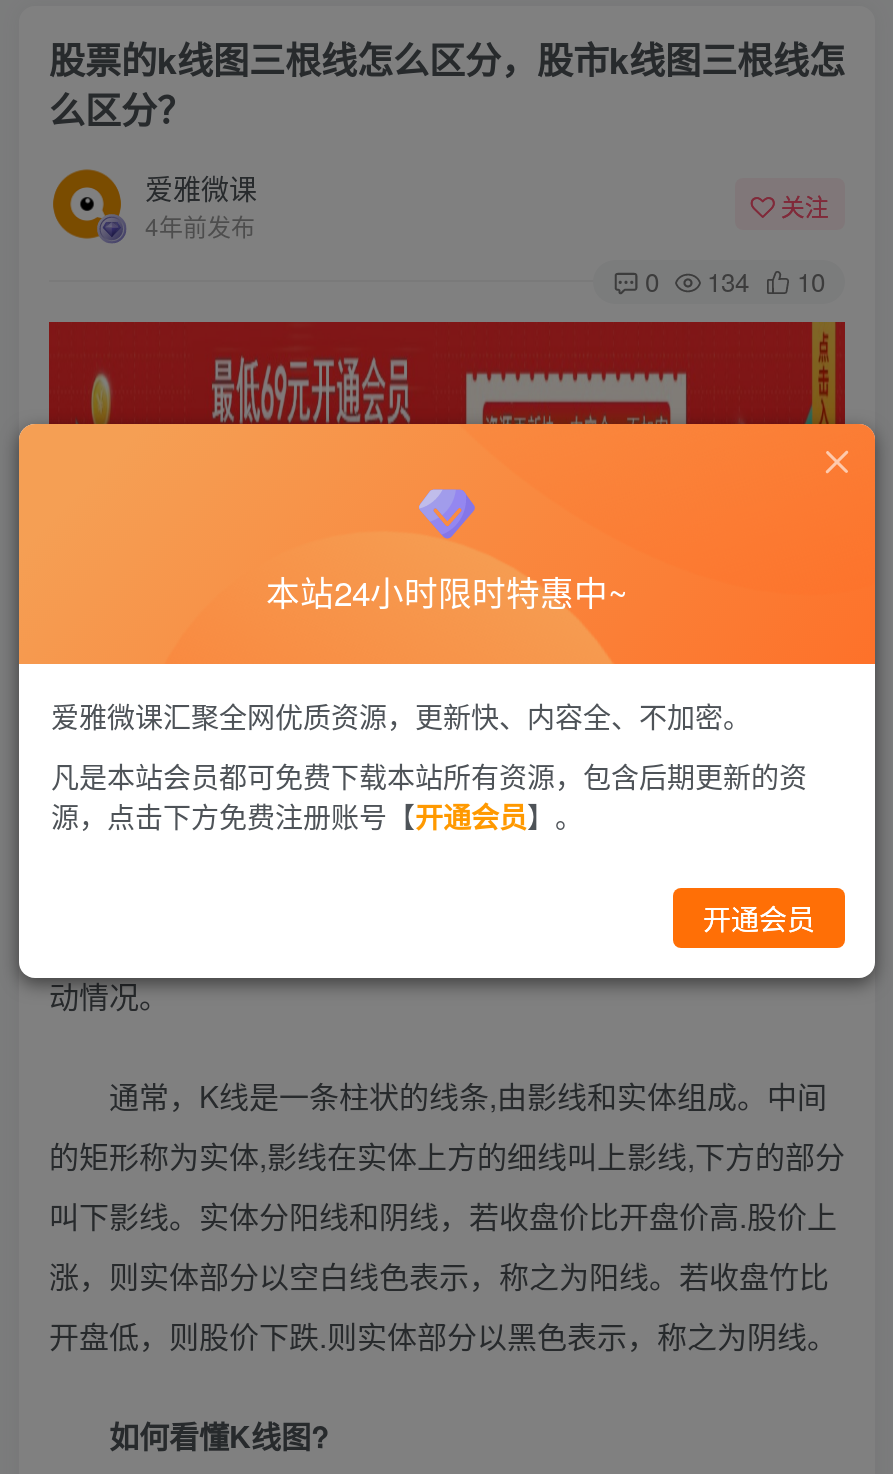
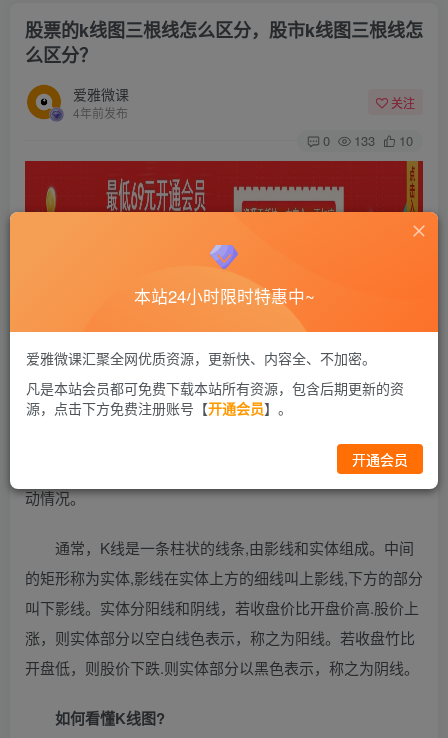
[645,262,825,300] 0 134 10 -> [323,131,413,150] 0 133 10

